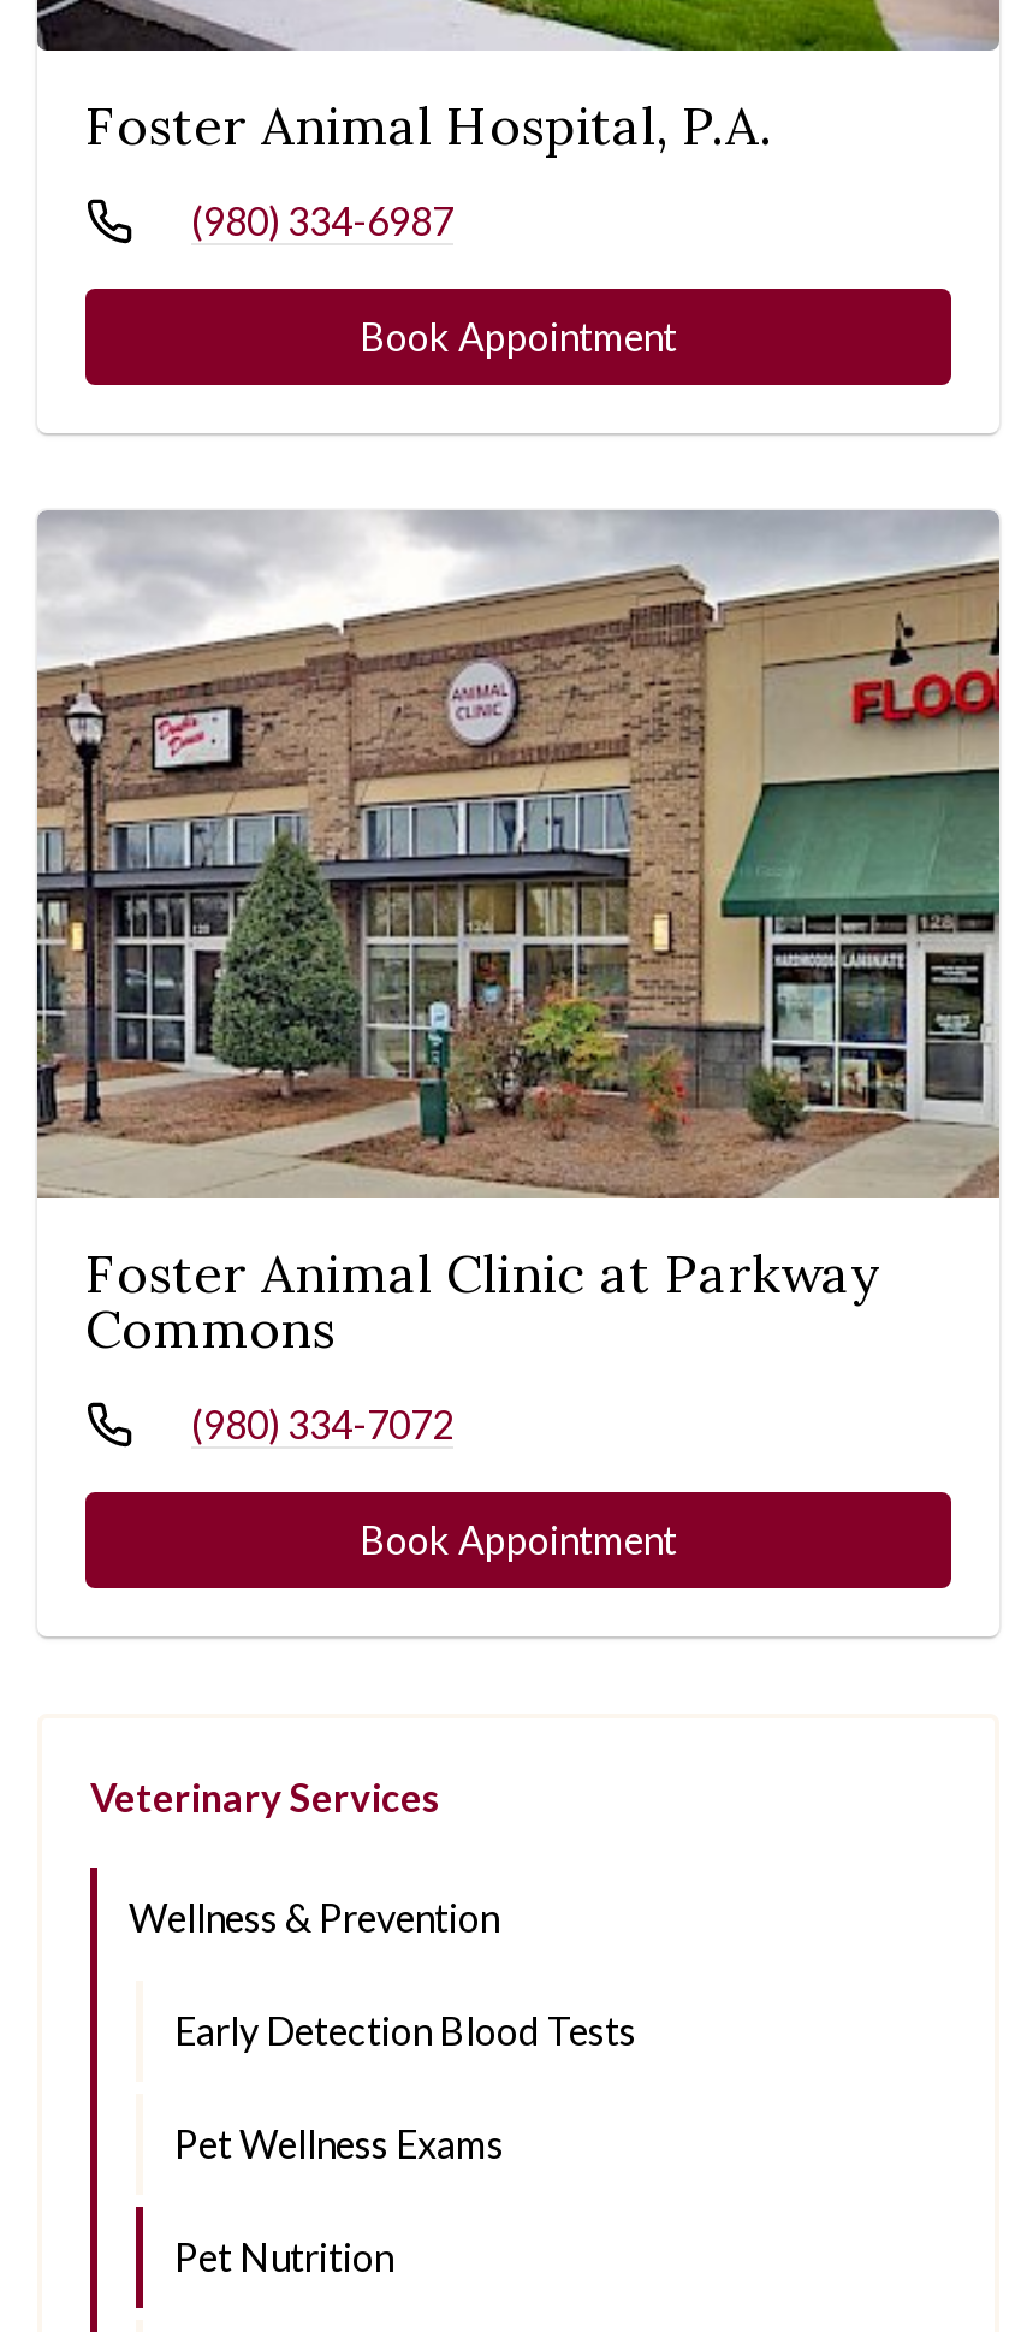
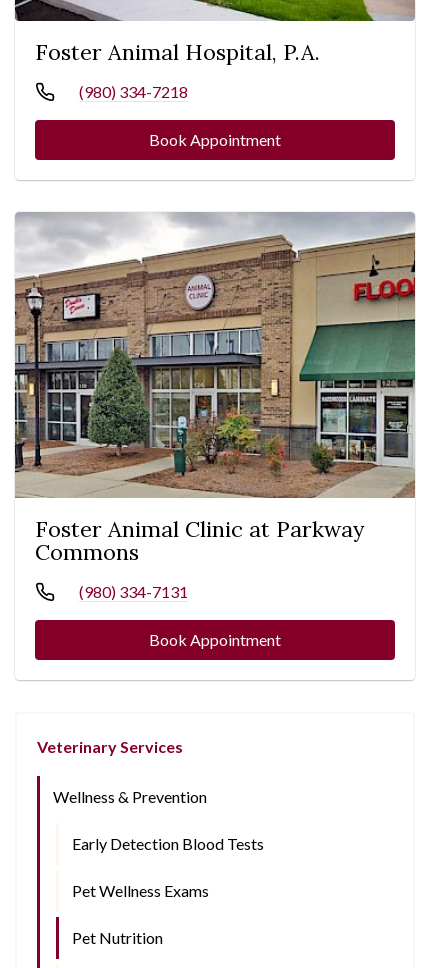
[191,198,453,243] (980) 334-6987 -> [79,82,188,101] (980) 334-7218
[191,1402,453,1448] (980) 334-7072 -> [79,582,188,601] (980) 334-7131

